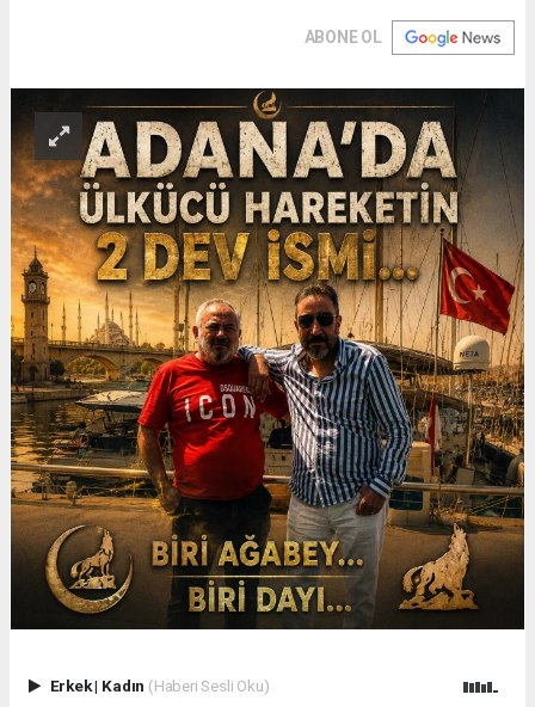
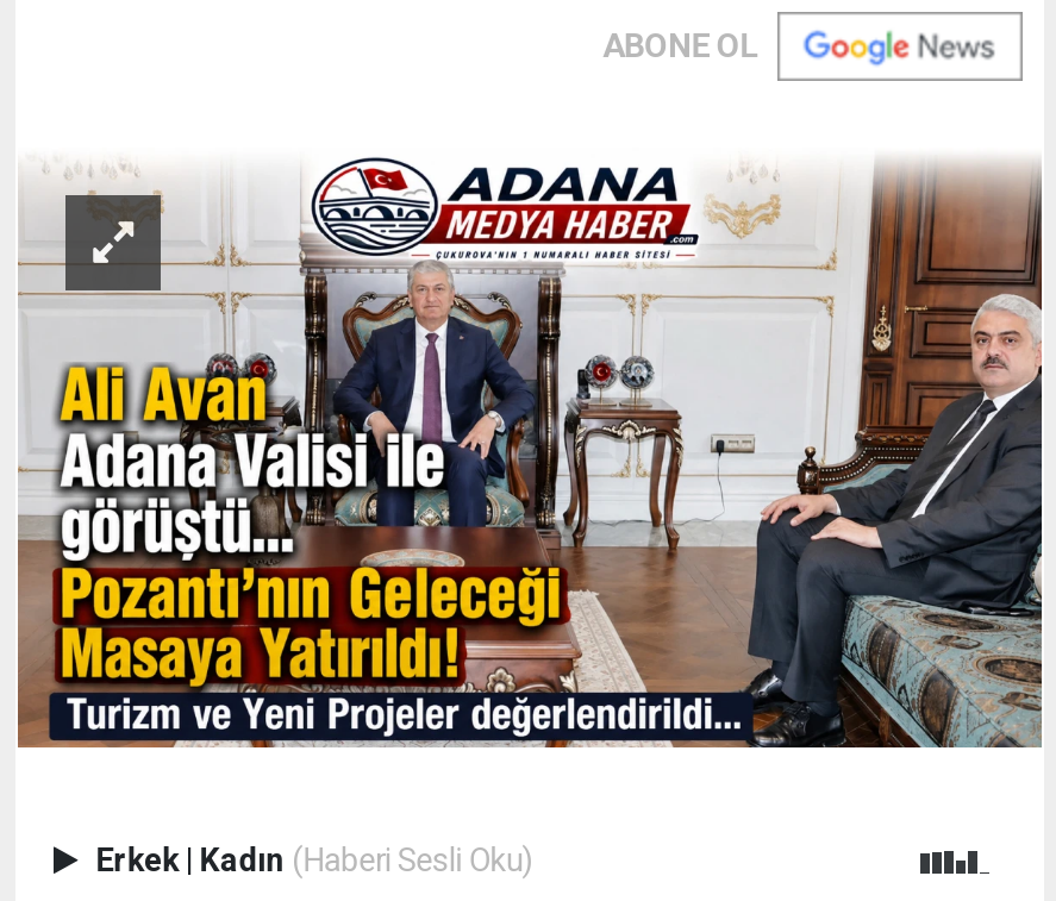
[10,87,525,631] [image] -> [15,148,1042,750] [image]

